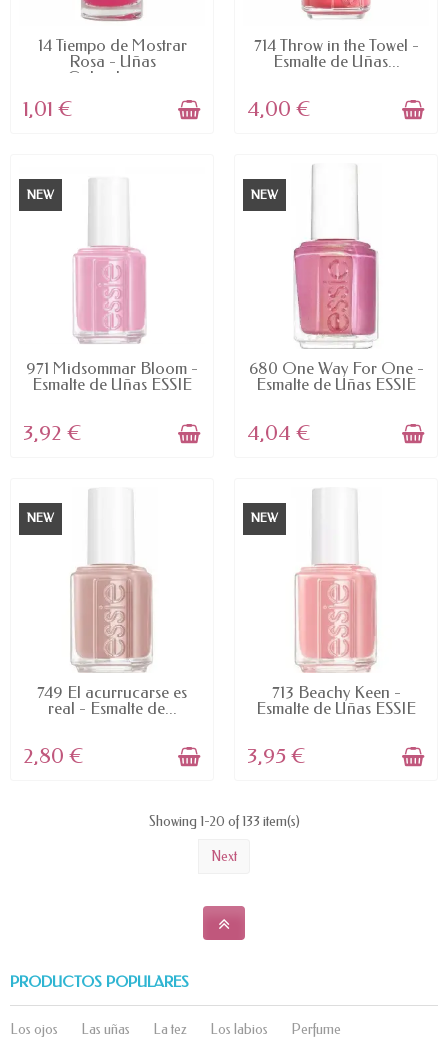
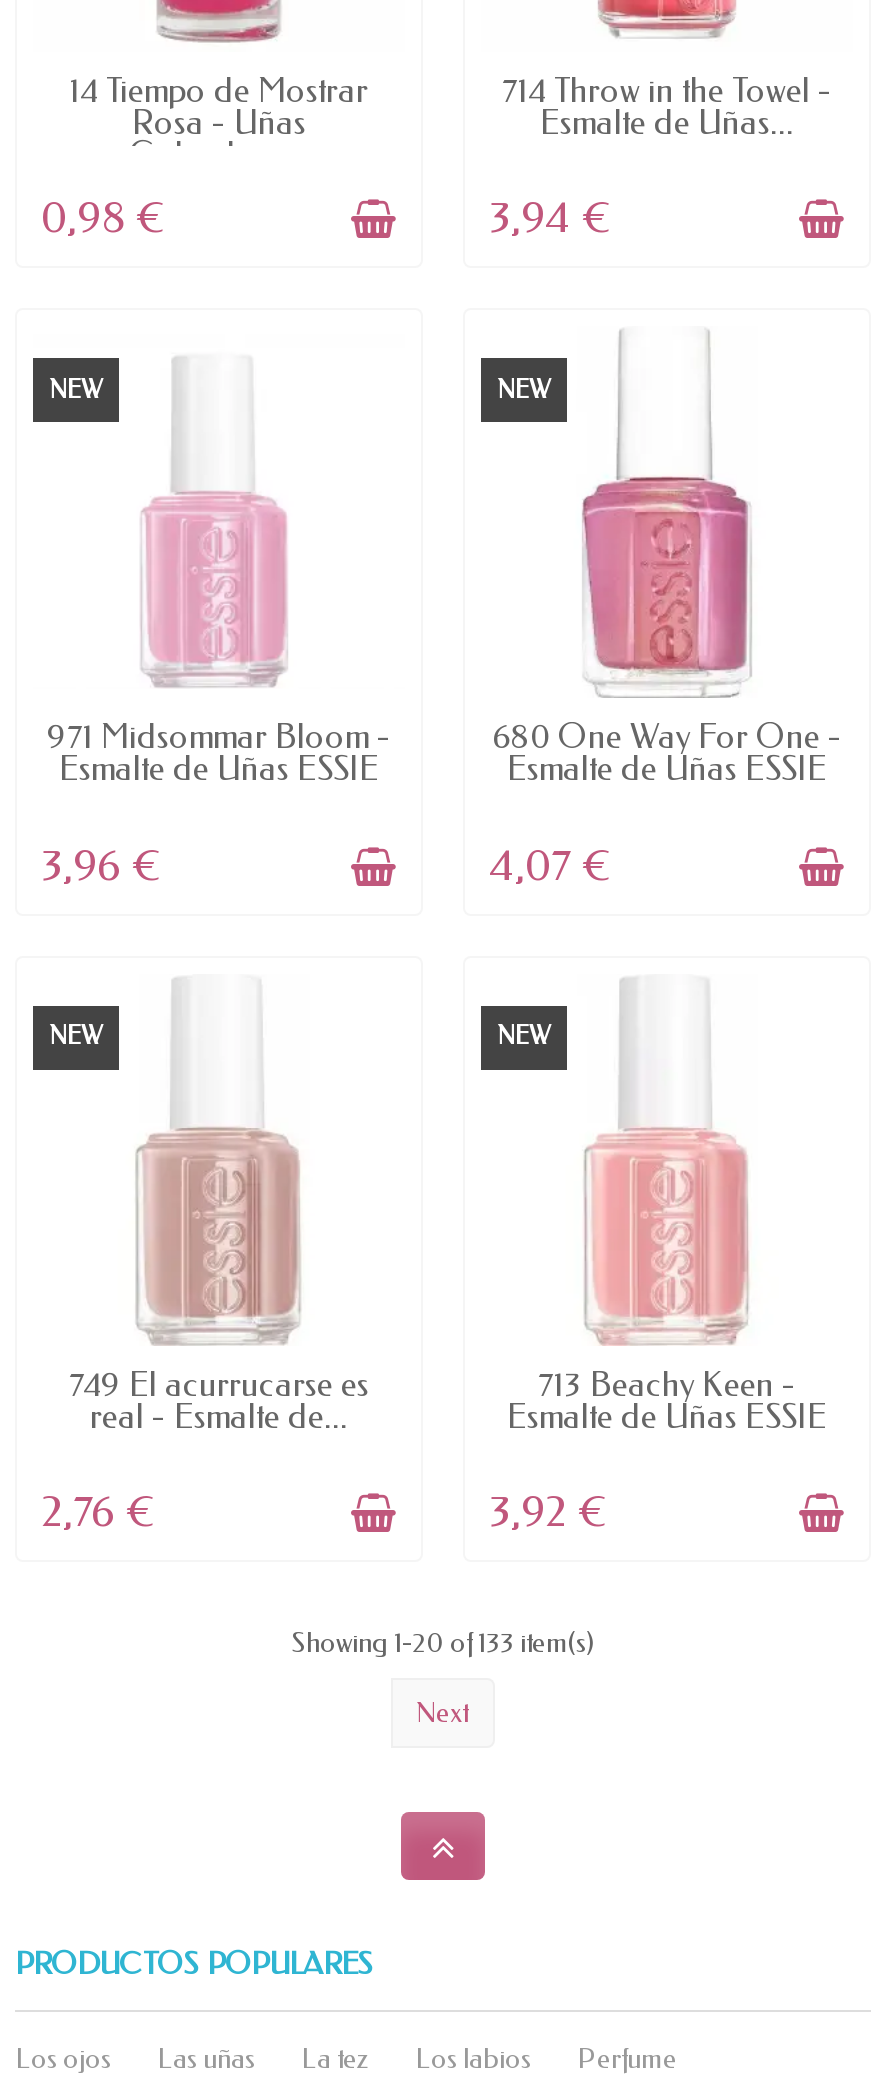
[23,96,73,122] 1,01 € -> [41,193,165,245] 0,98 €
[247,96,311,122] 4,00 € -> [489,193,611,245] 3,94 €
[23,420,82,446] 3,92 € -> [41,839,161,891] 3,96 €
[247,420,311,446] 4,04 € -> [489,839,611,891] 4,07 €
[23,743,84,769] 2,80 € -> [41,1486,155,1538] 2,76 €
[247,743,306,769] 3,95 € -> [489,1486,607,1538] 3,92 €

